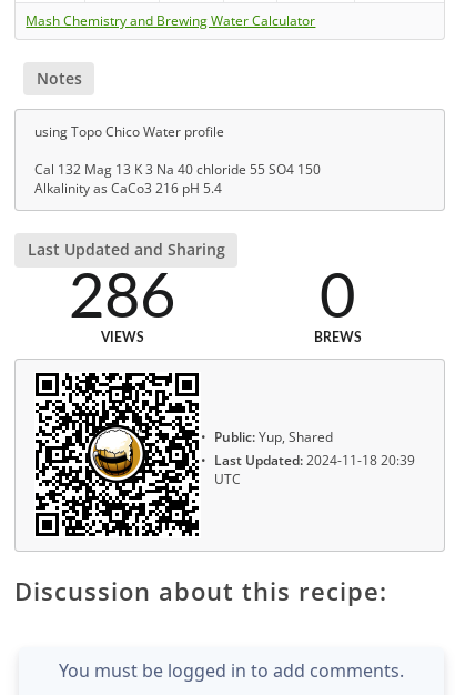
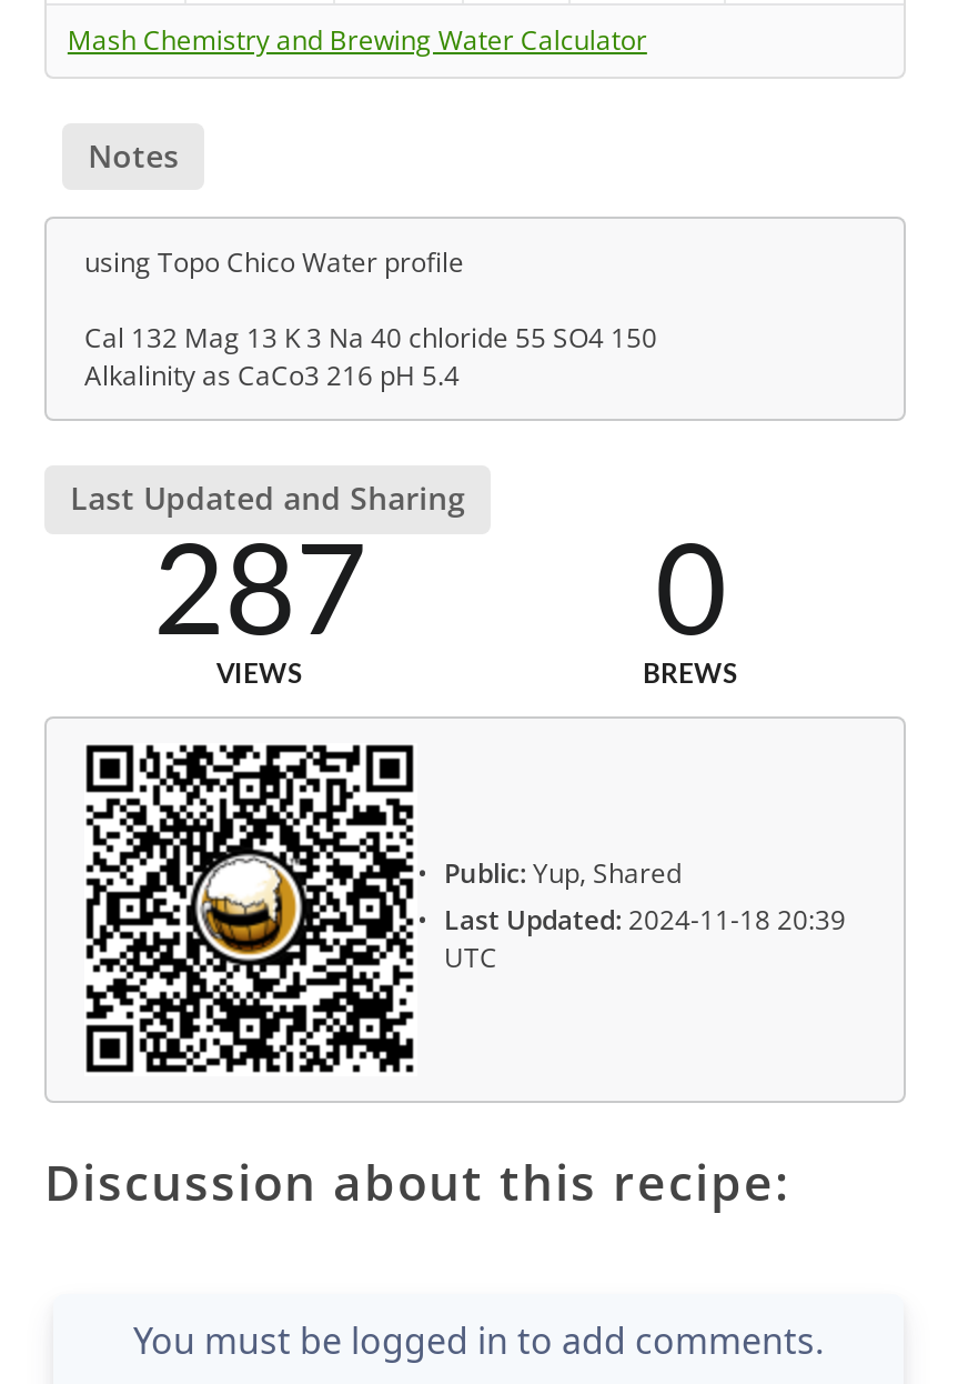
[69,267,175,329] 286 -> [153,533,366,658] 287

